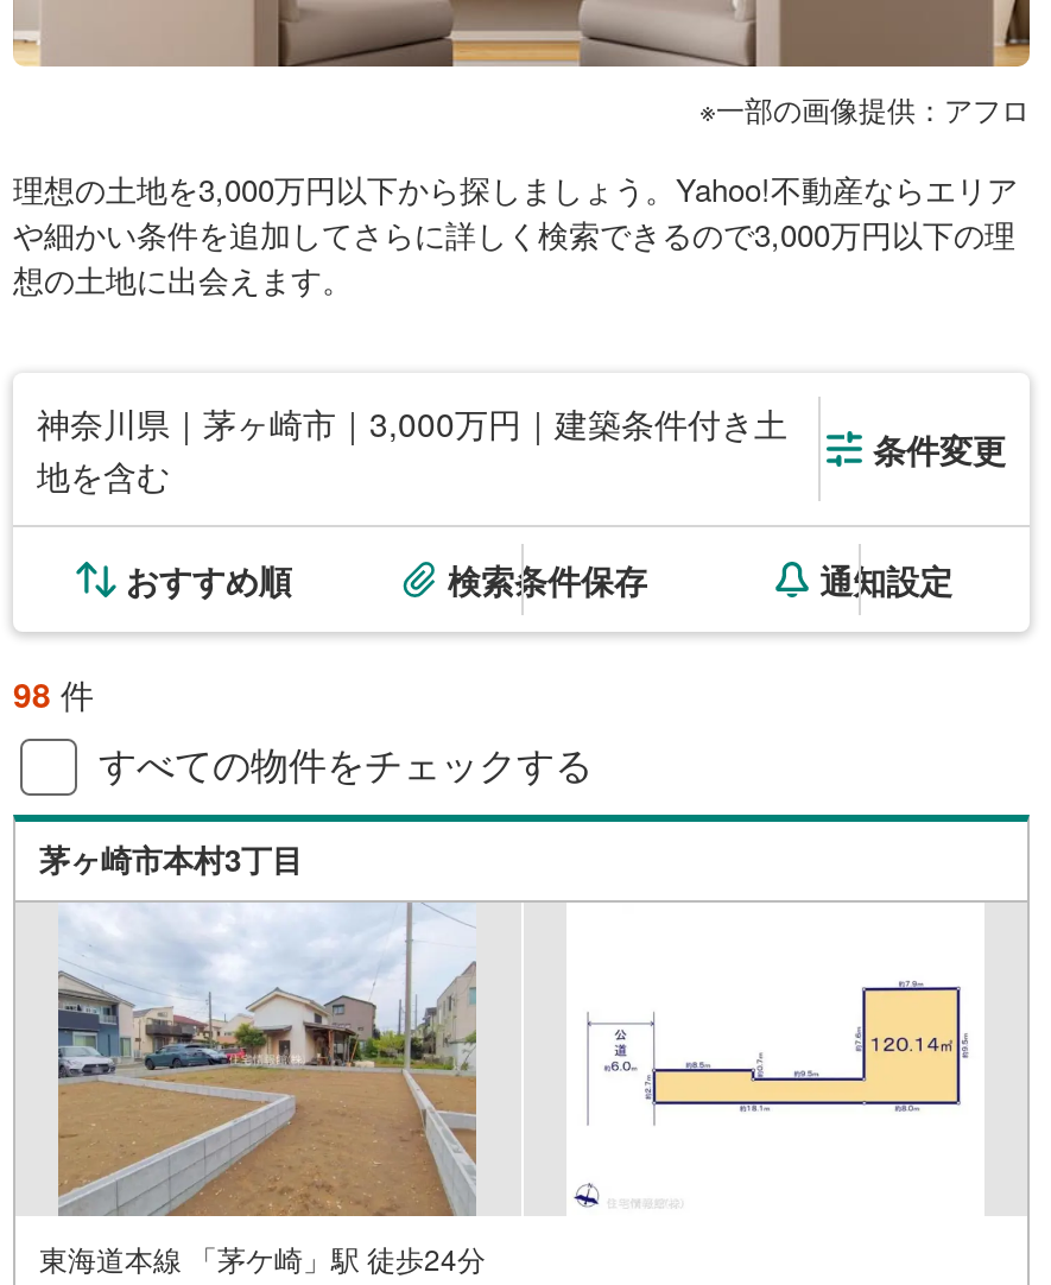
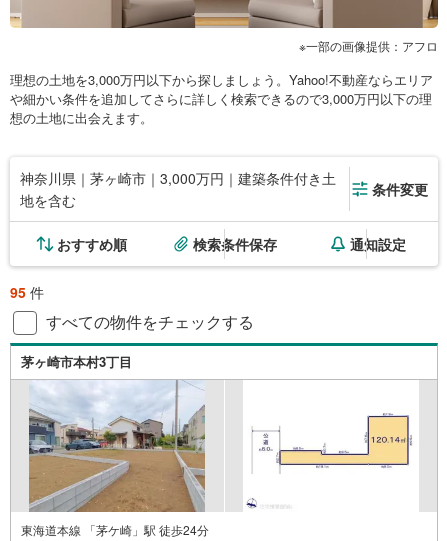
[13,669,94,717] 98件 -> [10,282,44,302] 95件

